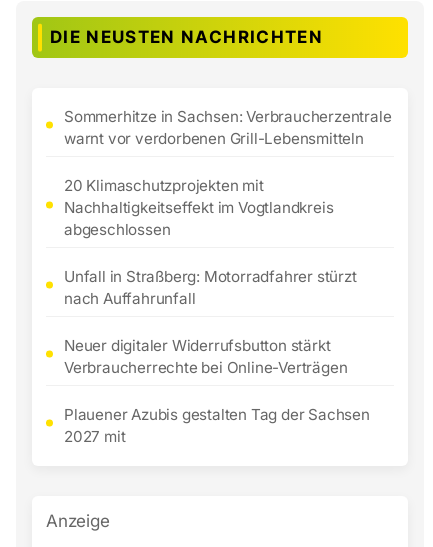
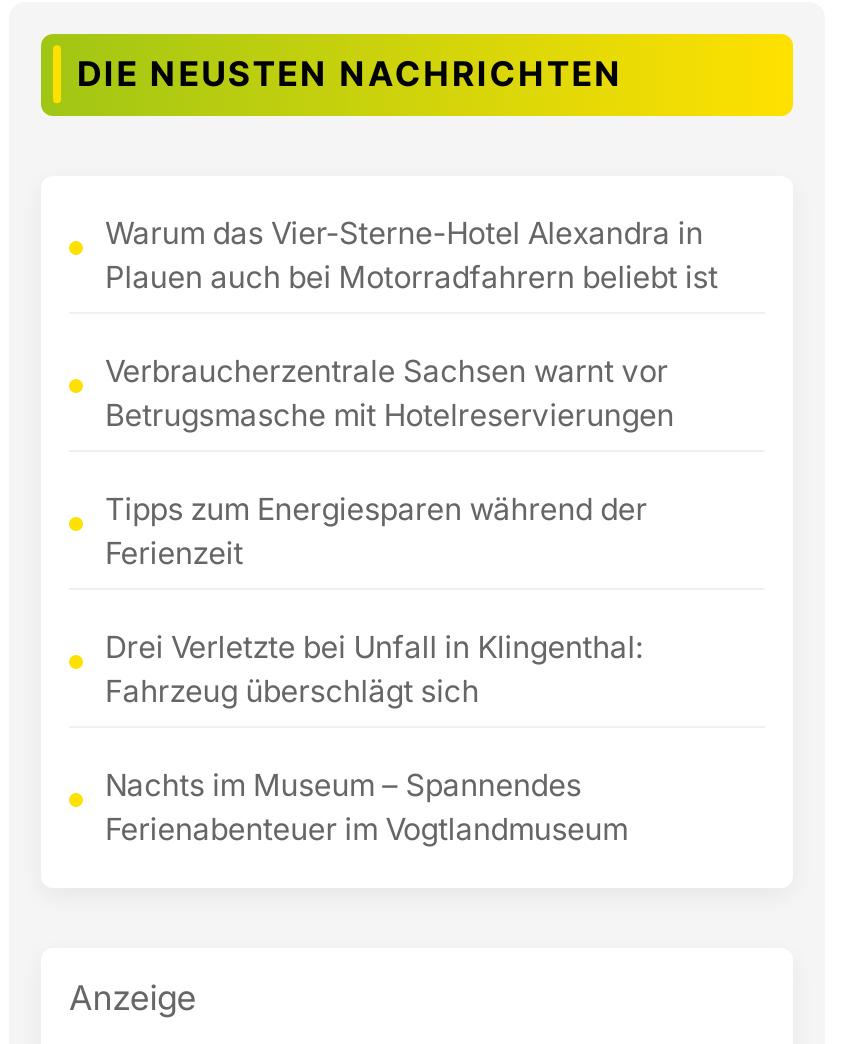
[64,107,391,148] Sommerhitze in Sachsen: Verbraucherzentrale | warnt vor verdorbenen Grill-Lebensmitteln -> [105,214,718,296] Warum das Vier-Sterne-Hotel Alexandra in | Plauen auch bei Motorradfahrern beliebt ist
[64,176,333,239] 20 Klimaschutzprojekten mit | Nachhaltigkeitseffekt im Vogtlandkreis | abgeschlossen -> [105,352,674,434] Verbraucherzentrale Sachsen warnt vor | Betrugsmasche mit Hotelreservierungen
[64,267,357,308] Unfall in Straßberg: Motorradfahrer stürzt | nach Auffahrunfall -> [105,490,647,572] Tipps zum Energiesparen während der | Ferienzeit
[64,336,347,377] Neuer digitaler Widerrufsbutton stärkt | Verbraucherrechte bei Online-Verträgen -> [105,628,643,710] Drei Verletzte bei Unfall in Klingenthal: | Fahrzeug überschlägt sich
[64,405,370,446] Plauener Azubis gestalten Tag der Sachsen | 2027 mit -> [105,766,628,848] Nachts im Museum – Spannendes | Ferienabenteuer im Vogtlandmuseum

